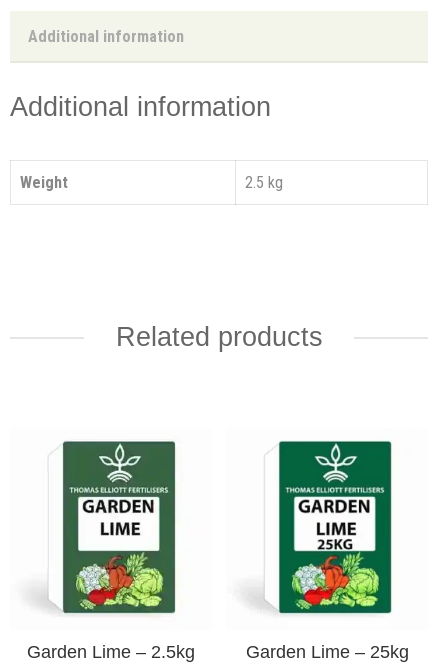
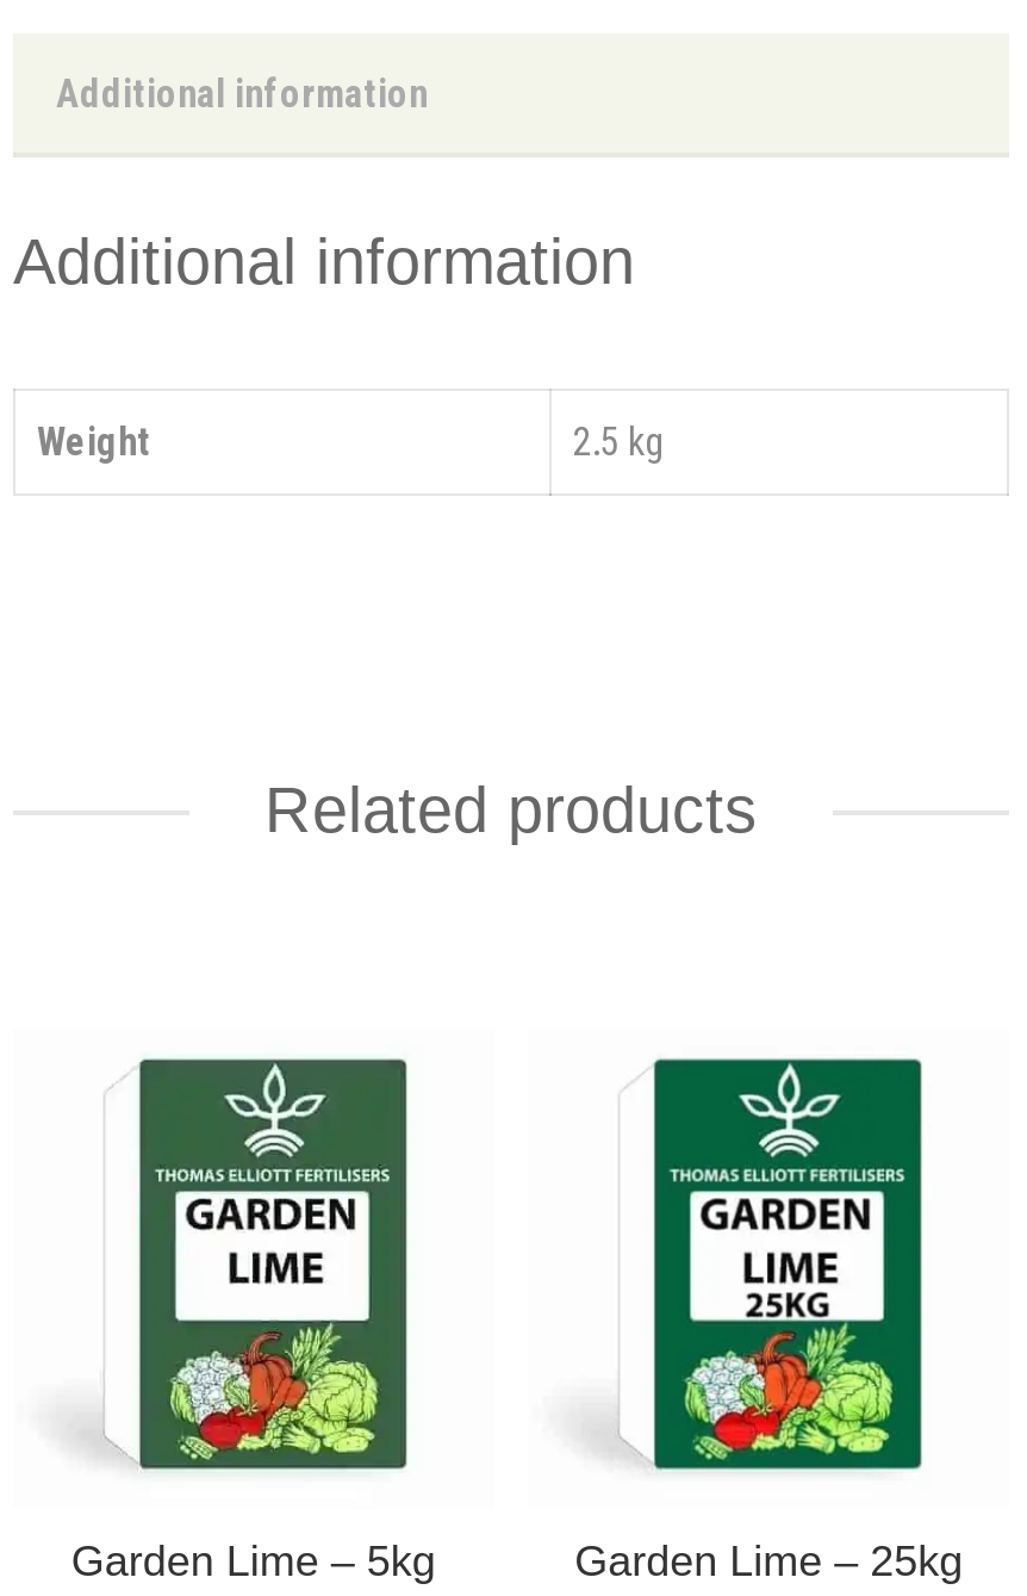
[27,642,195,662] Garden Lime – 2.5kg -> [71,1537,436,1585] Garden Lime – 5kg

